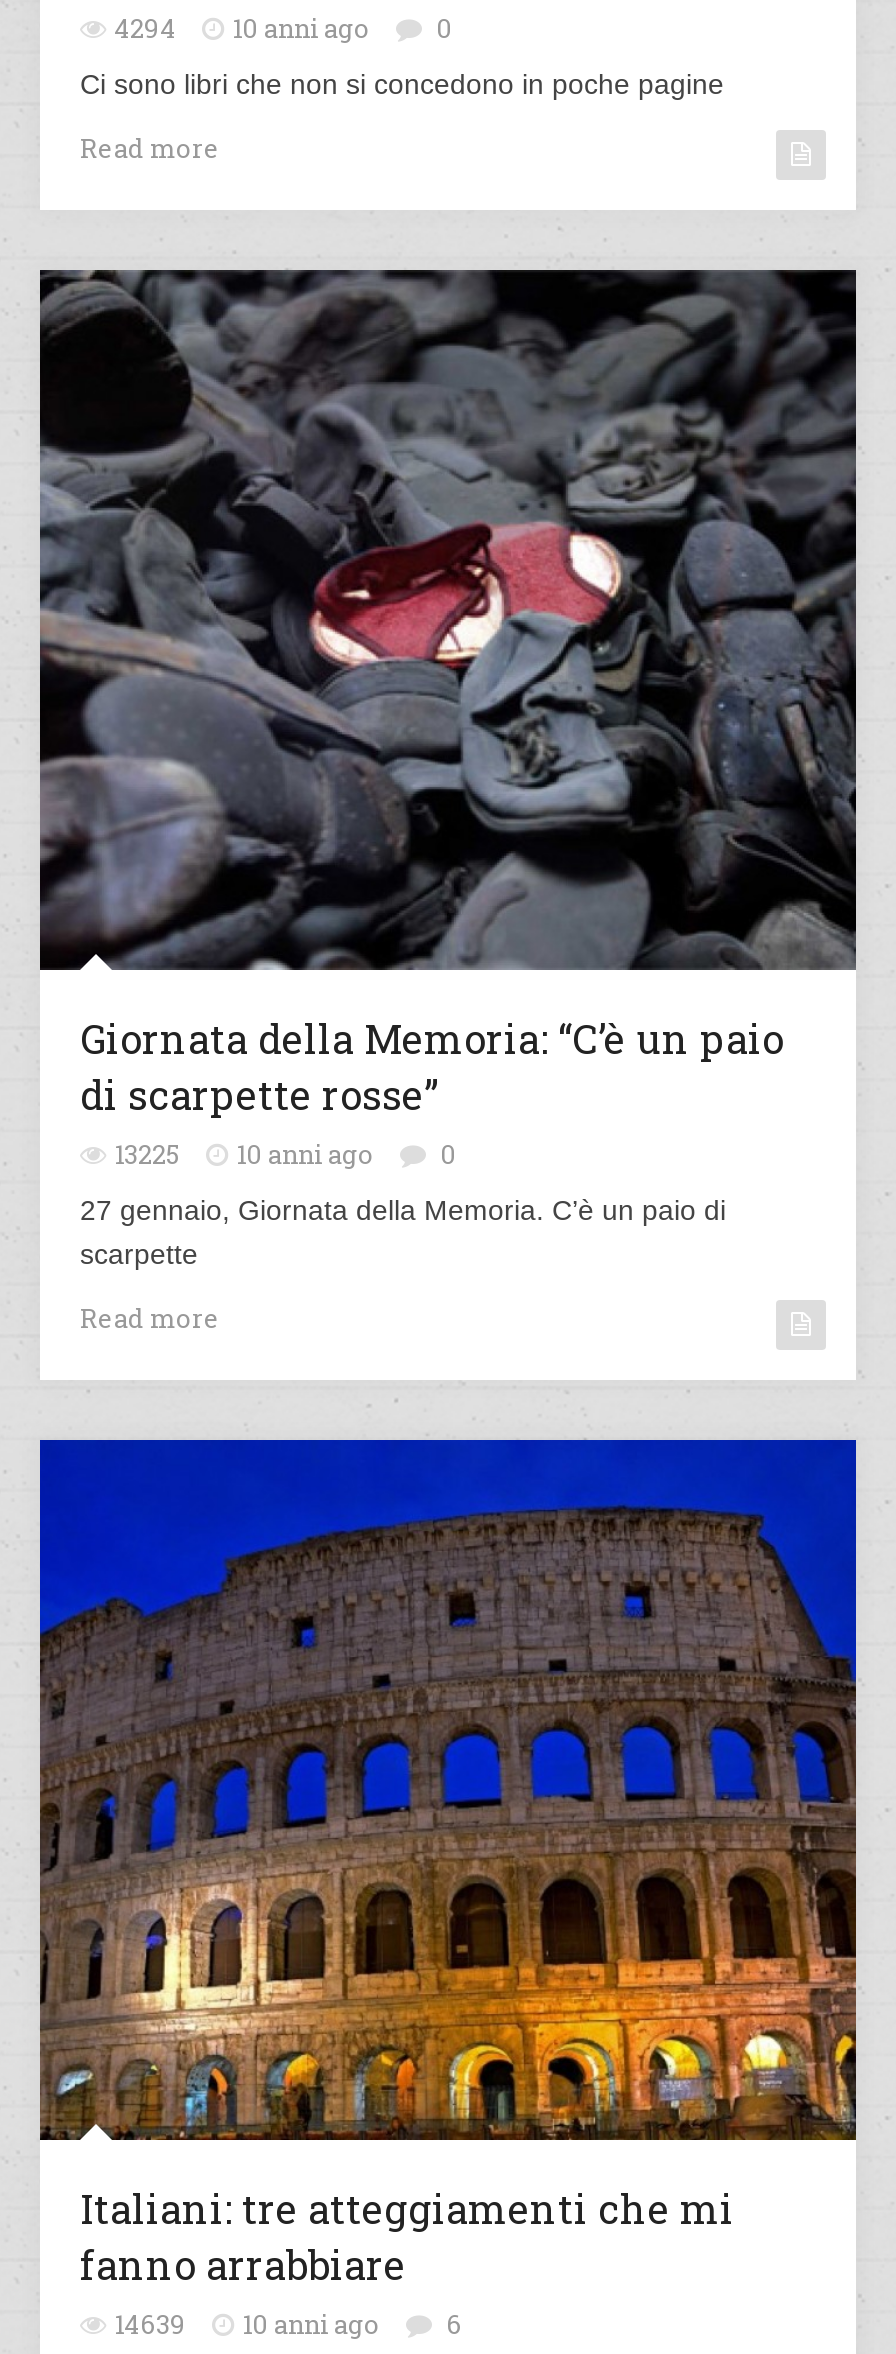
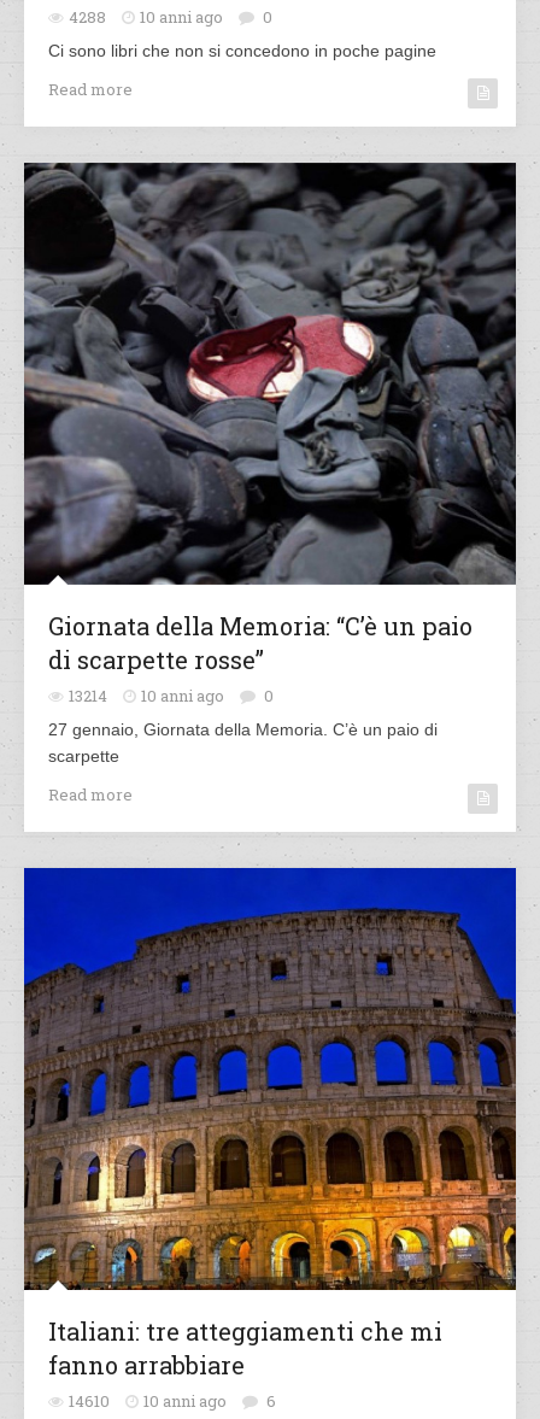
[114,10,452,46] 4294 10 anni ago 0 -> [69,6,272,28] 4288 10 anni ago 0
[114,1136,456,1172] 13225 10 anni ago 0 -> [69,685,274,706] 13214 10 anni ago 0
[114,2305,462,2341] 14639 10 anni ago 6 -> [69,1390,276,1411] 14610 10 anni ago 6

